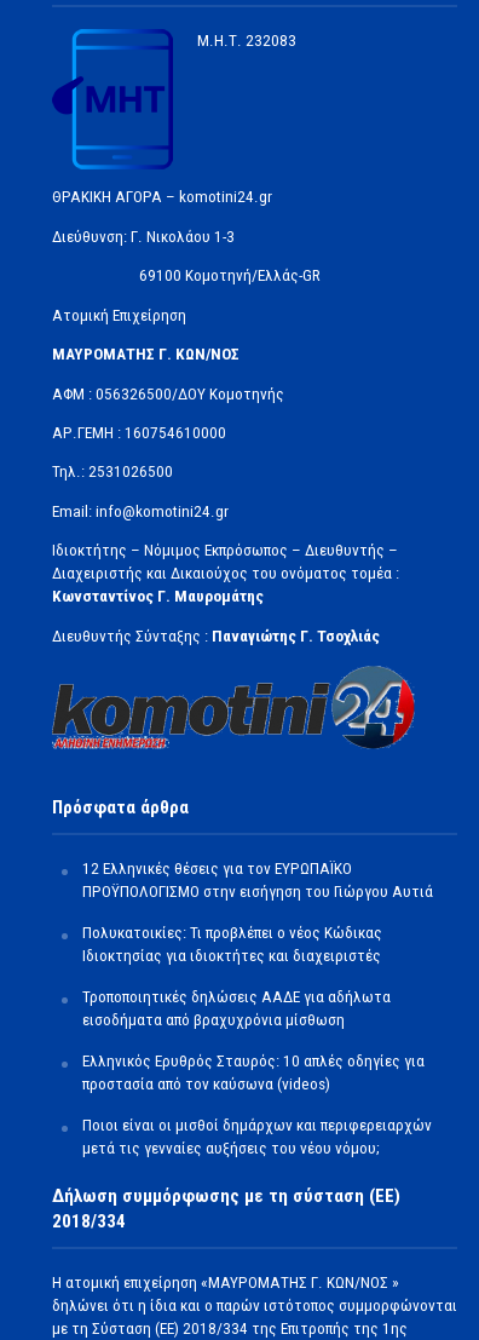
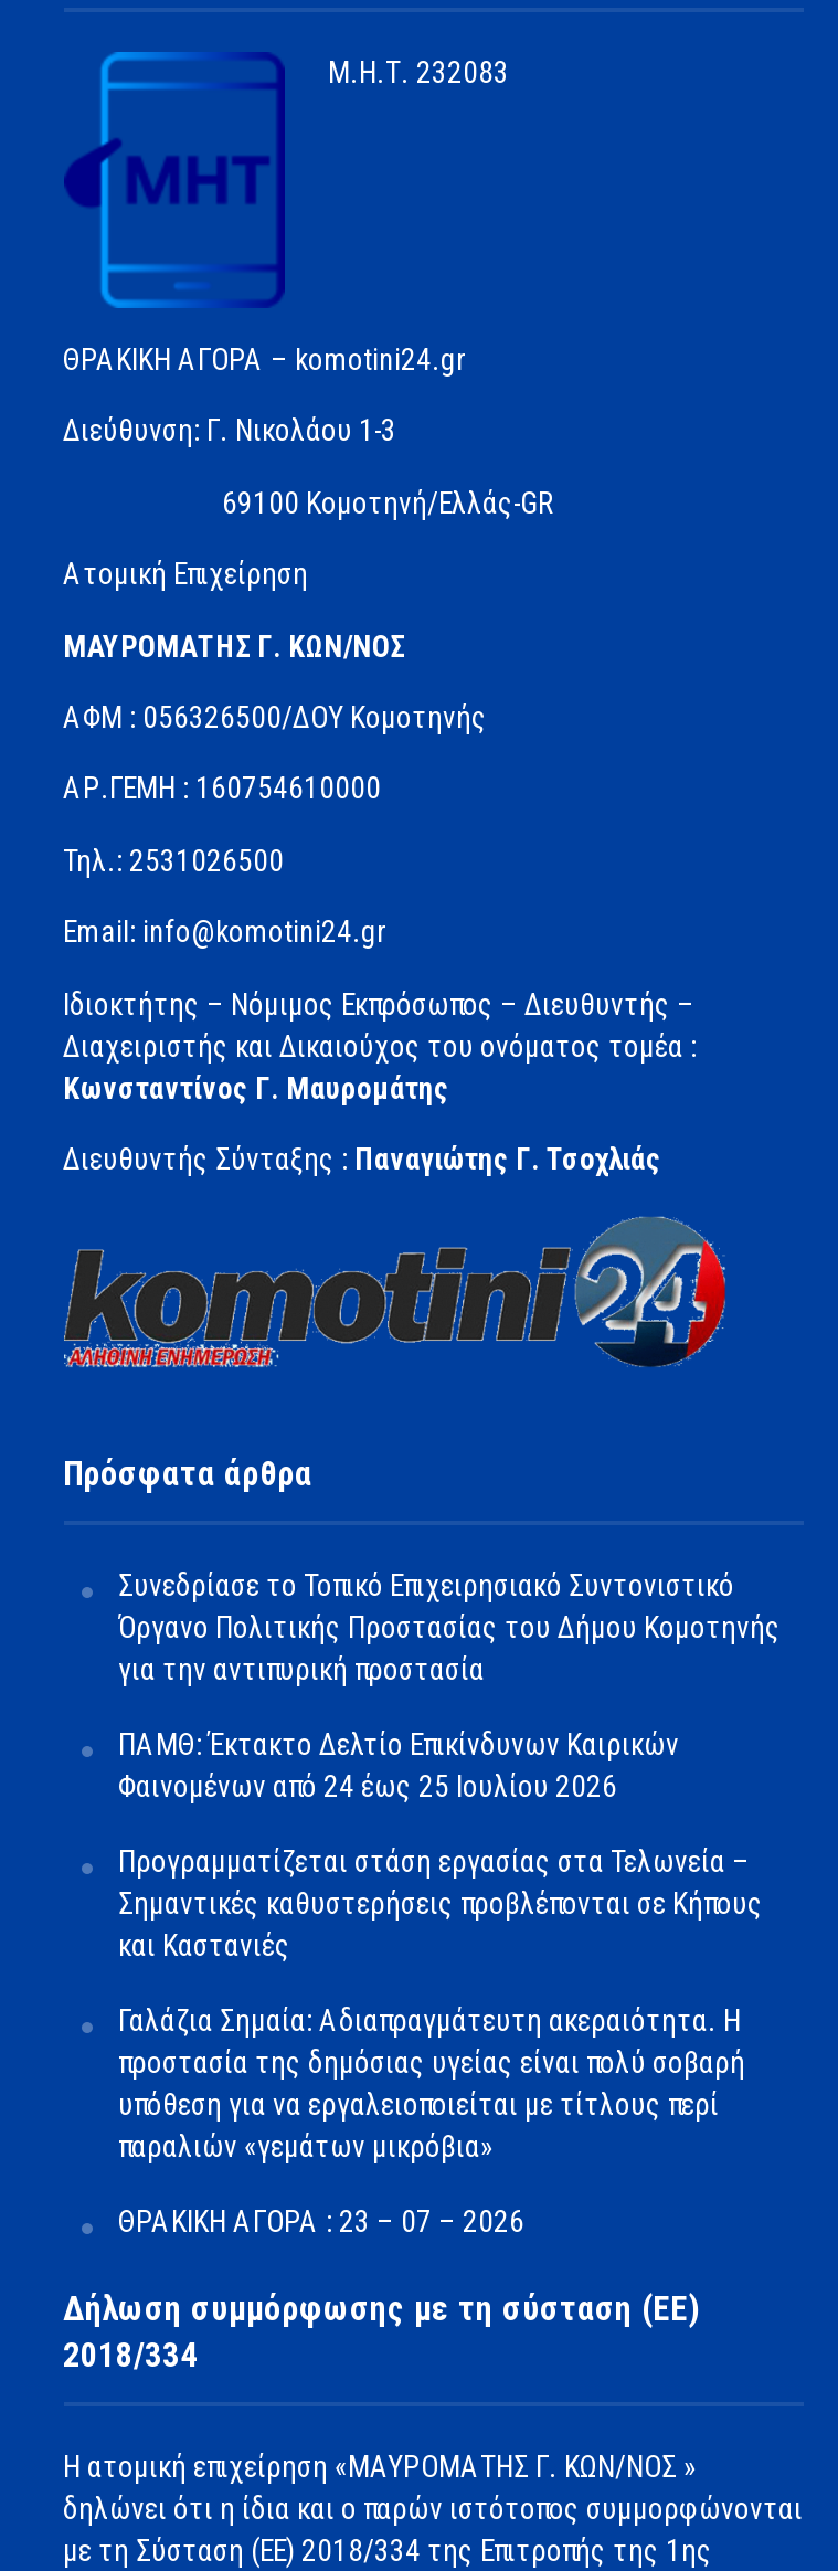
[82,860,432,901] 12 Ελληνικές θέσεις για τον ΕΥΡΩΠΑΪΚΟ | ΠΡΟΫΠΟΛΟΓΙΣΜΟ στην εισήγηση του Γιώργου Αυτιά -> [118,1569,781,1686] Συνεδρίασε το Τοπικό Επιχειρησιακό Συντονιστικό | Όργανο Πολιτικής Προστασίας του Δήμου Κομοτηνής | για την αντιπυρική προστασία
[82,924,382,965] Πολυκατοικίες: Τι προβλέπει ο νέος Κώδικας | Ιδιοκτησίας για ιδιοκτήτες και διαχειριστές -> [118,1728,679,1803] ΠΑΜΘ: Έκτακτο Δελτίο Επικίνδυνων Καιρικών | Φαινομένων από 24 έως 25 Ιουλίου 2026
[82,988,390,1029] Τροποποιητικές δηλώσεις ΑΑΔΕ για αδήλωτα | εισοδήματα από βραχυχρόνια μίσθωση -> [118,1845,763,1962] Προγραμματίζεται στάση εργασίας στα Τελωνεία – | Σημαντικές καθυστερήσεις προβλέπονται σε Κήπους | και Καστανιές
[82,1052,424,1093] Ελληνικός Ερυθρός Σταυρός: 10 απλές οδηγίες για | προστασία από τον καύσωνα (videos) -> [118,2004,745,2163] Γαλάζια Σημαία: Αδιαπραγμάτευτη ακεραιότητα. Η | προστασία της δημόσιας υγείας είναι πολύ σοβαρή | υπόθεση για να εργαλειοποιείται με τίτλους περί | παραλιών «γεμάτων μικρόβια»
[82,1116,431,1157] Ποιοι είναι οι μισθοί δημάρχων και περιφερειαρχών | μετά τις γενναίες αυξήσεις του νέου νόμου; -> [118,2205,524,2238] ΘΡΑΚΙΚΗ ΑΓΟΡΑ : 23 – 07 – 2026

